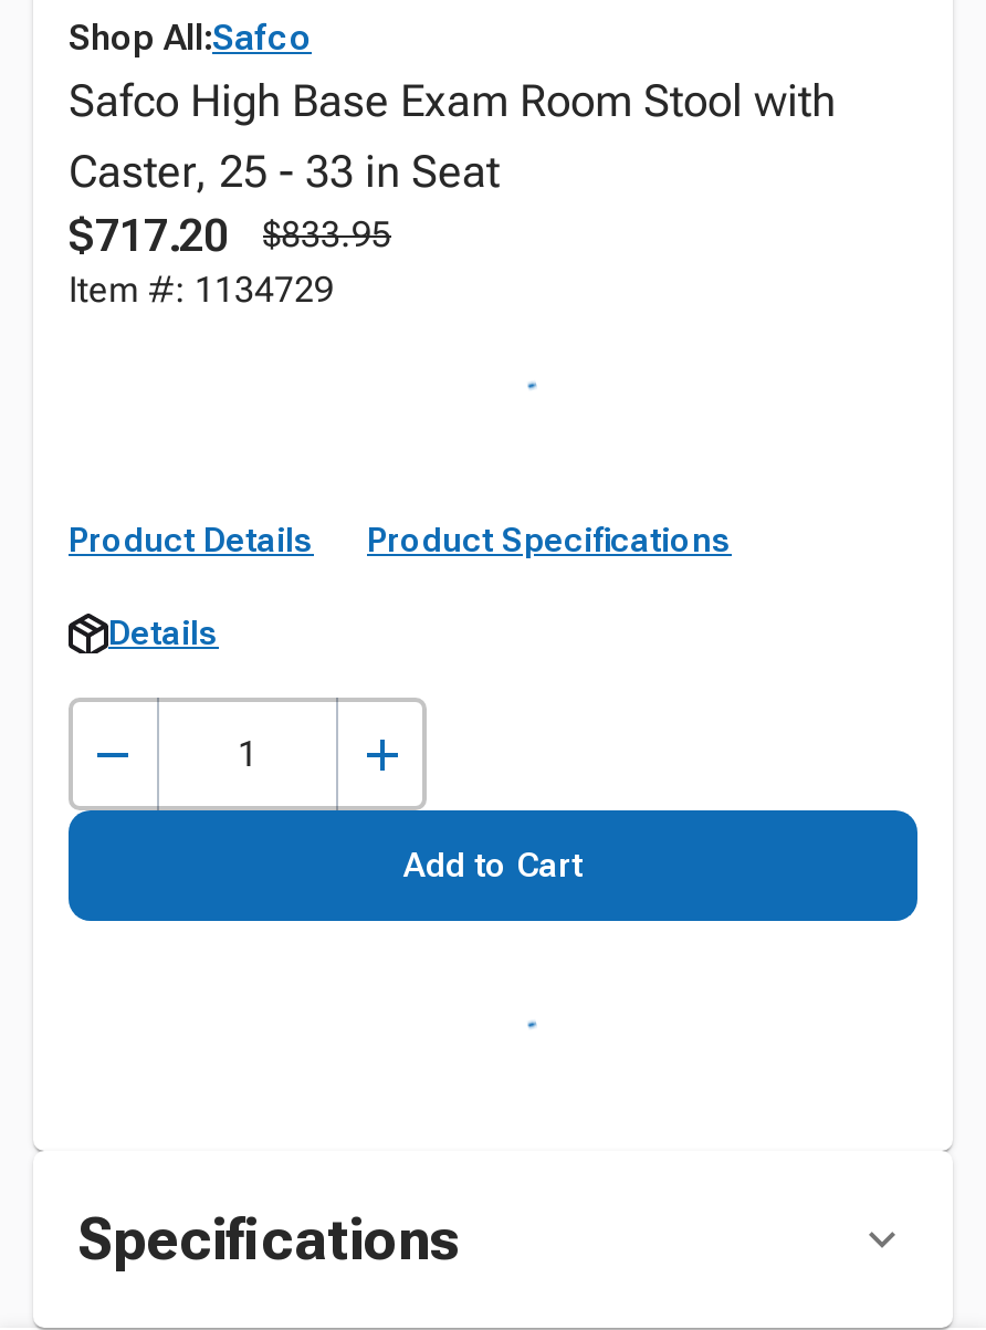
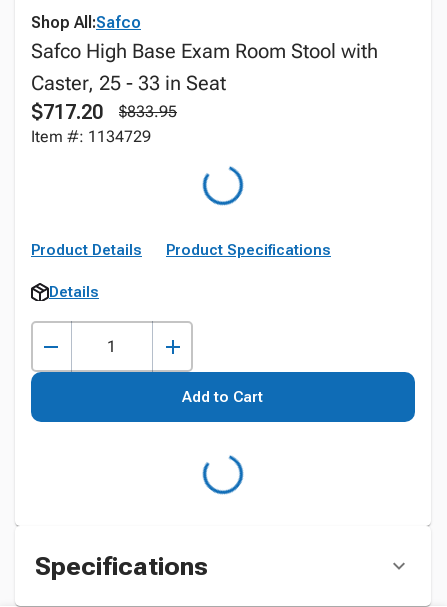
none -> [202,166,244,206] [image]
none -> [202,455,244,495] [image]

